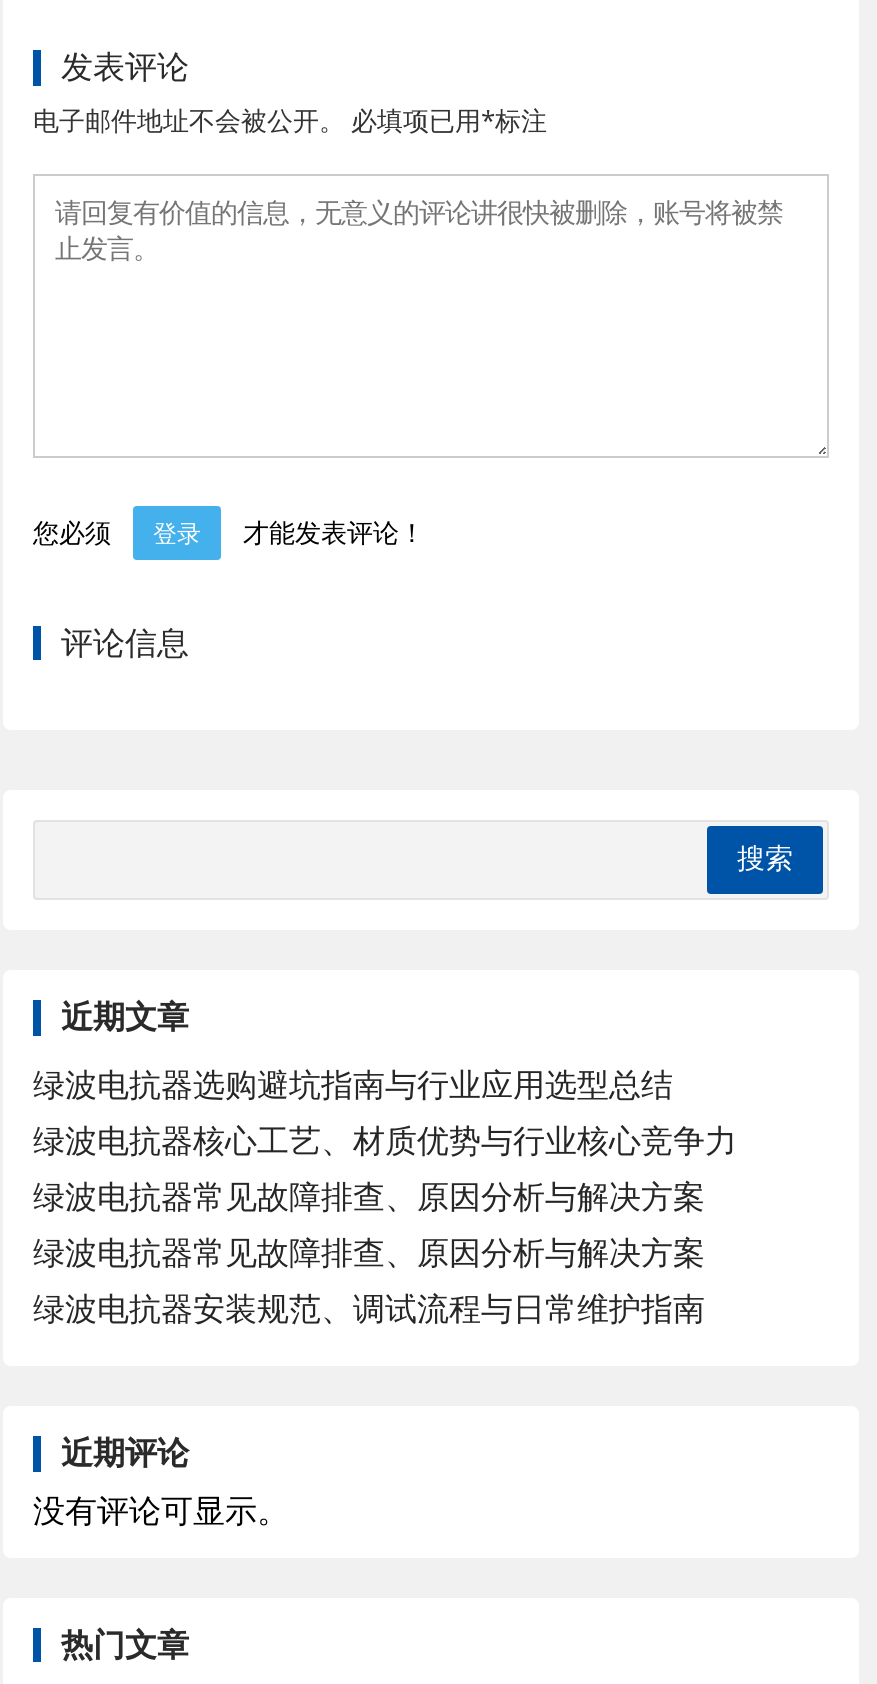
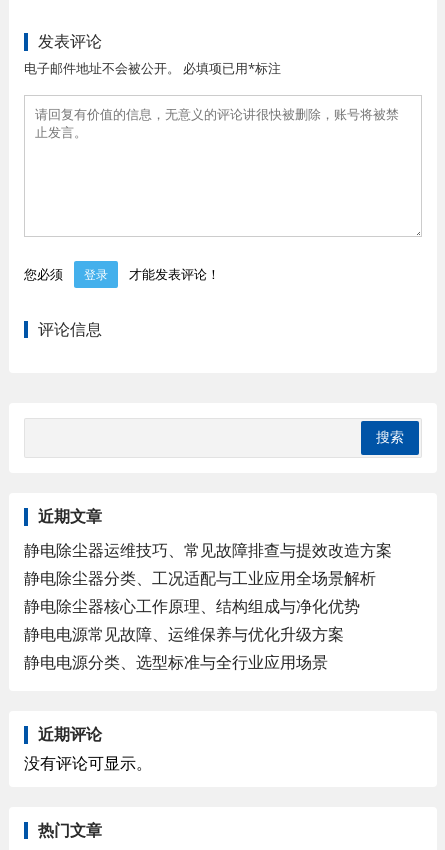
[33,1062,737,1330] 绿波电抗器选购避坑指南与行业应用选型总结 | 绿波电抗器核心工艺、材质优势与行业核心竞争力 | 绿波电抗器常见故障排查、原因分析与解决方案 | 绿波电抗器常见故障排查、原因分析与解决方案 | 绿波电抗器安装规范、调试流程与日常维护指南 -> [24,539,392,673] 静电除尘器运维技巧、常见故障排查与提效改造方案 | 静电除尘器分类、工况适配与工业应用全场景解析 | 静电除尘器核心工作原理、结构组成与净化优势 | 静电电源常见故障、运维保养与优化升级方案 | 静电电源分类、选型标准与全行业应用场景

